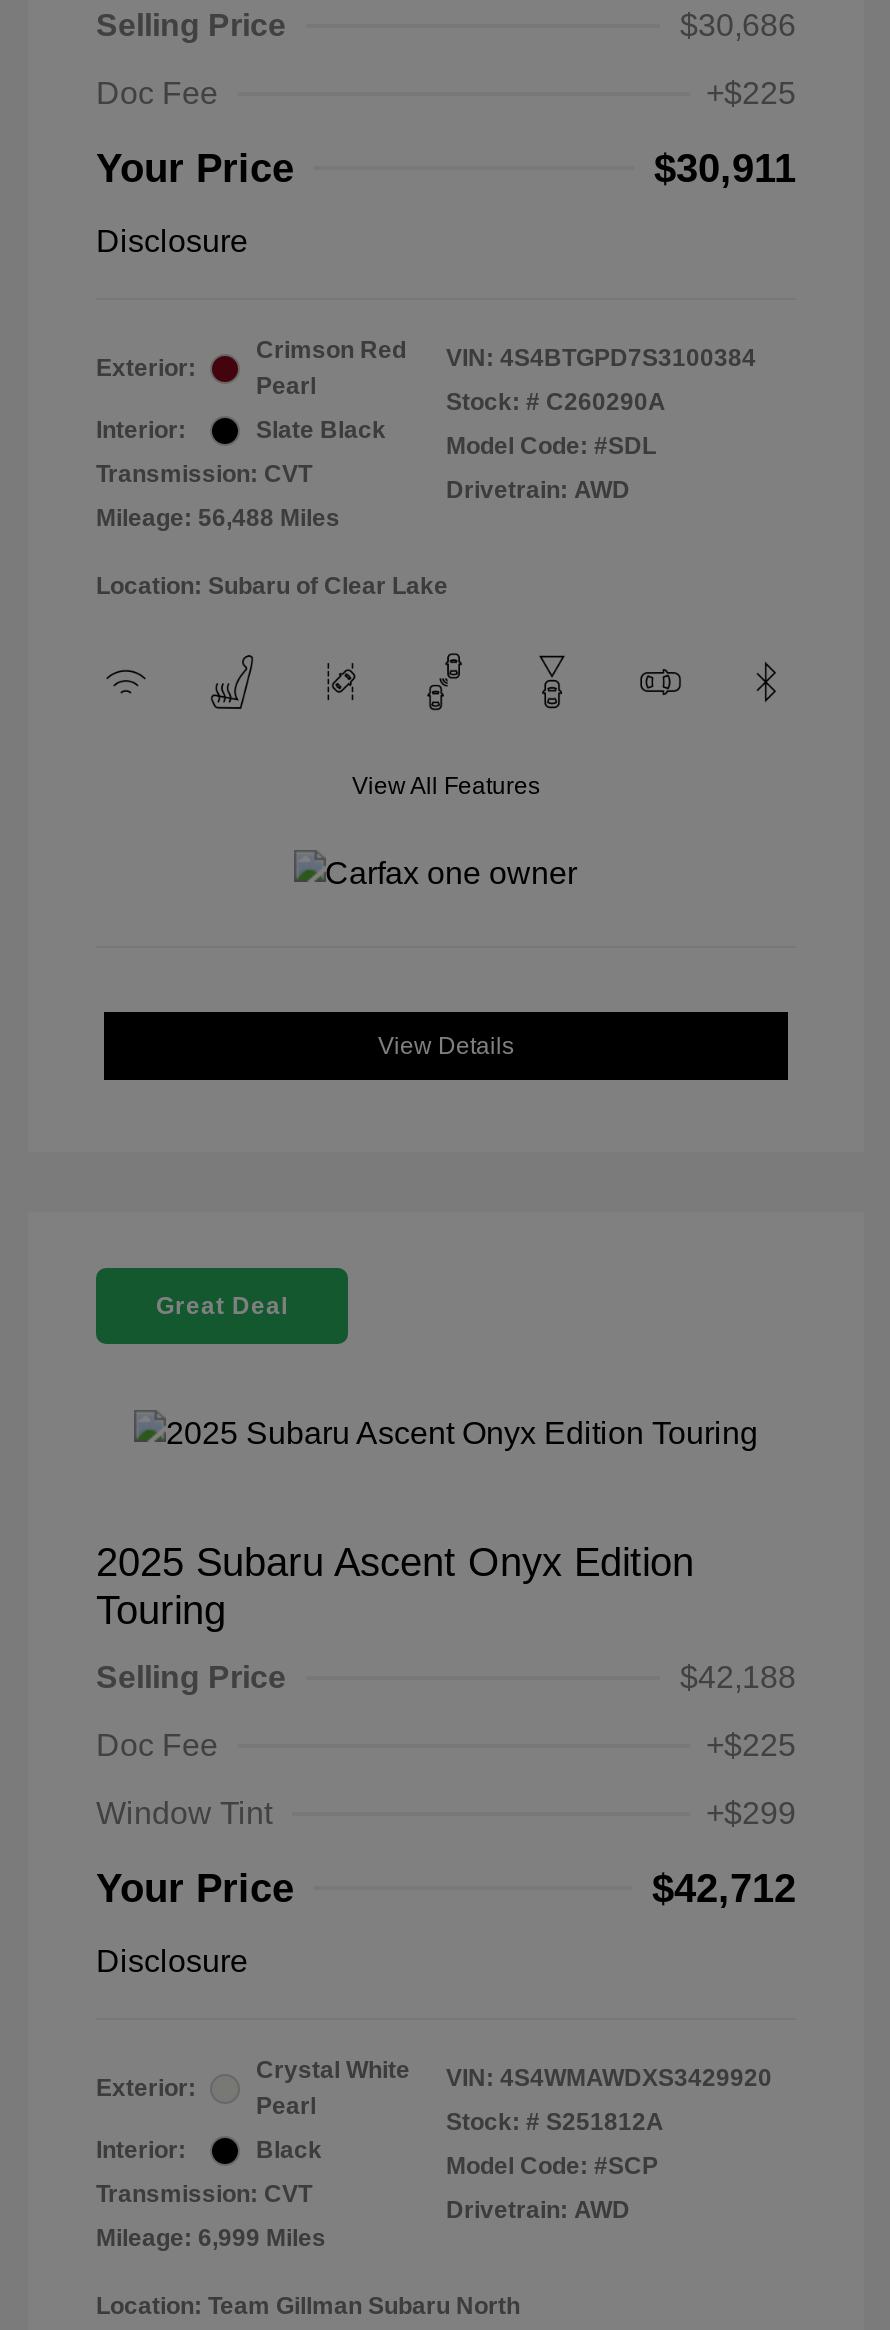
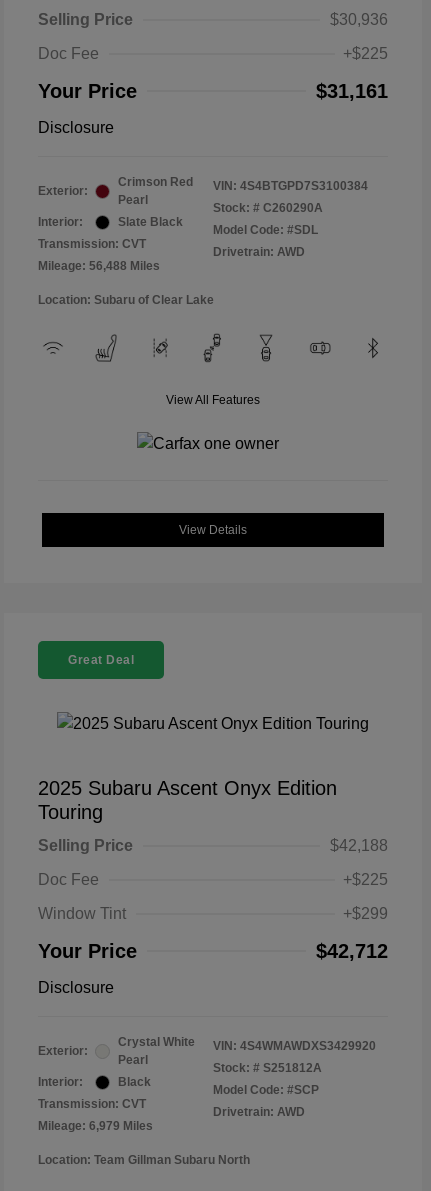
[680,8,796,42] $30,686 -> [330,11,388,28] $30,936
[654,146,796,190] $30,911 -> [316,80,388,102] $31,161
[96,2224,326,2252] Mileage: 6,999 Miles -> [38,1119,153,1133] Mileage: 6,979 Miles

